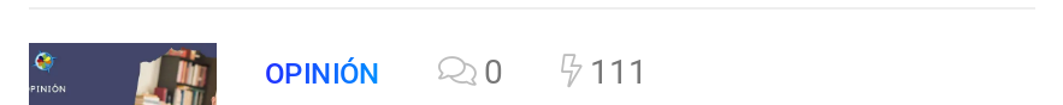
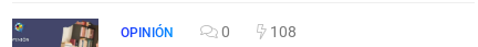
[583,52,648,90] 111 -> [267,23,297,40] 108

